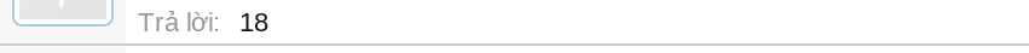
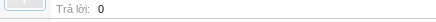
[138,7,268,36] Trả lời: 18 -> [56,3,104,15] Trả lời: 0

